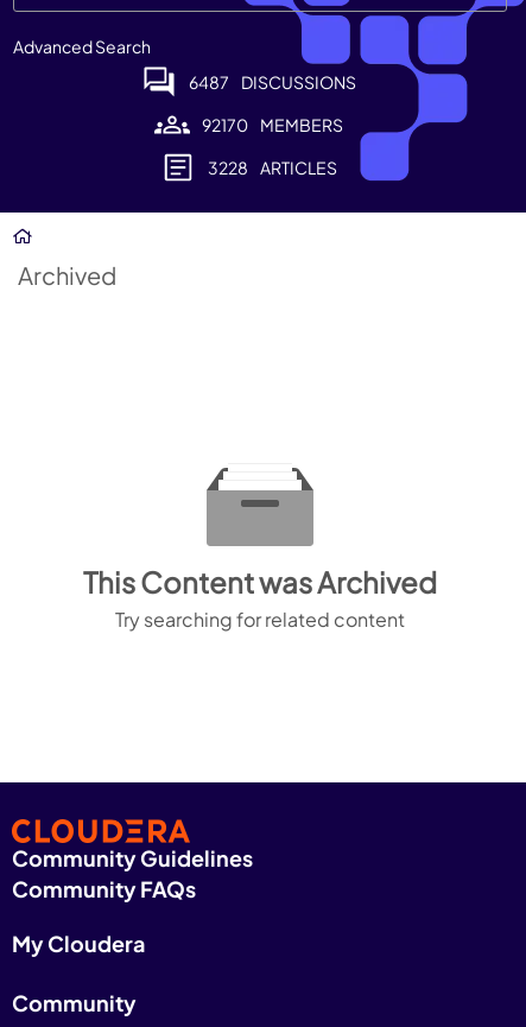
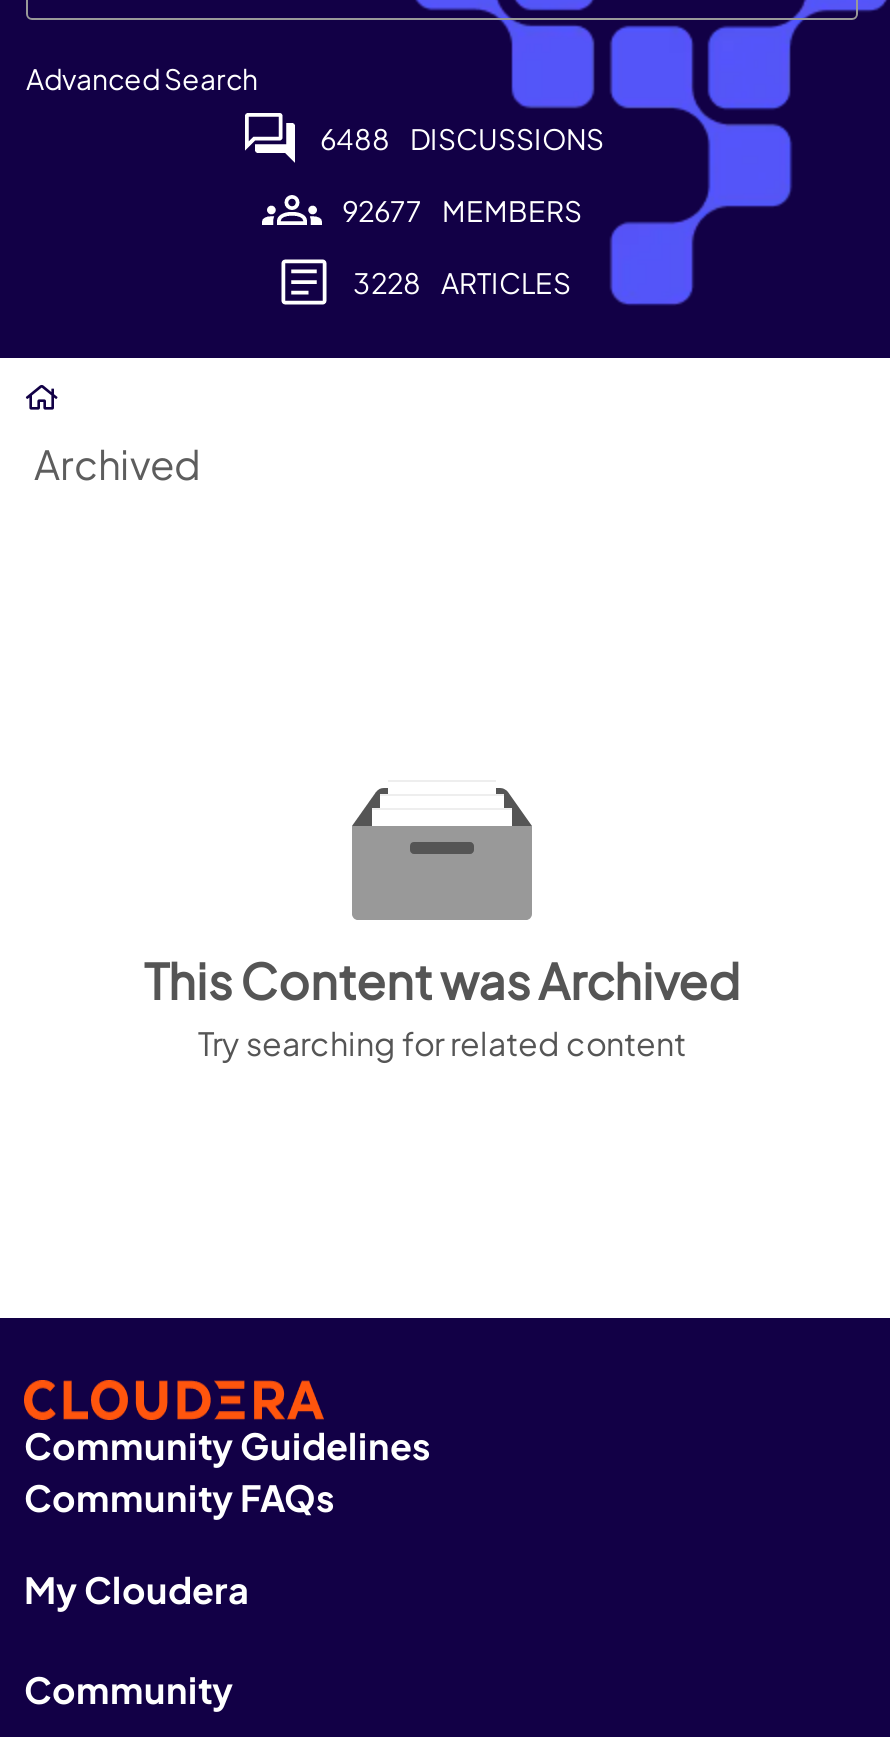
[188,71,356,93] 6487 DISCUSSIONS -> [320,120,604,156] 6488 DISCUSSIONS
[201,114,343,135] 92170 MEMBERS -> [342,192,582,228] 92677 MEMBERS

